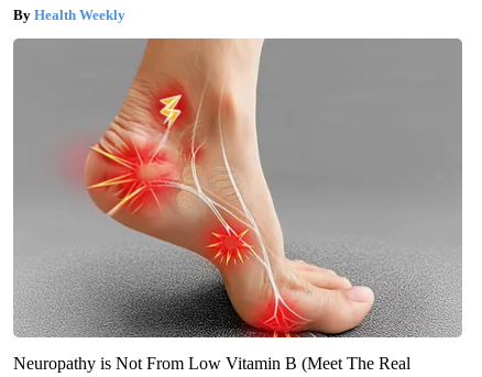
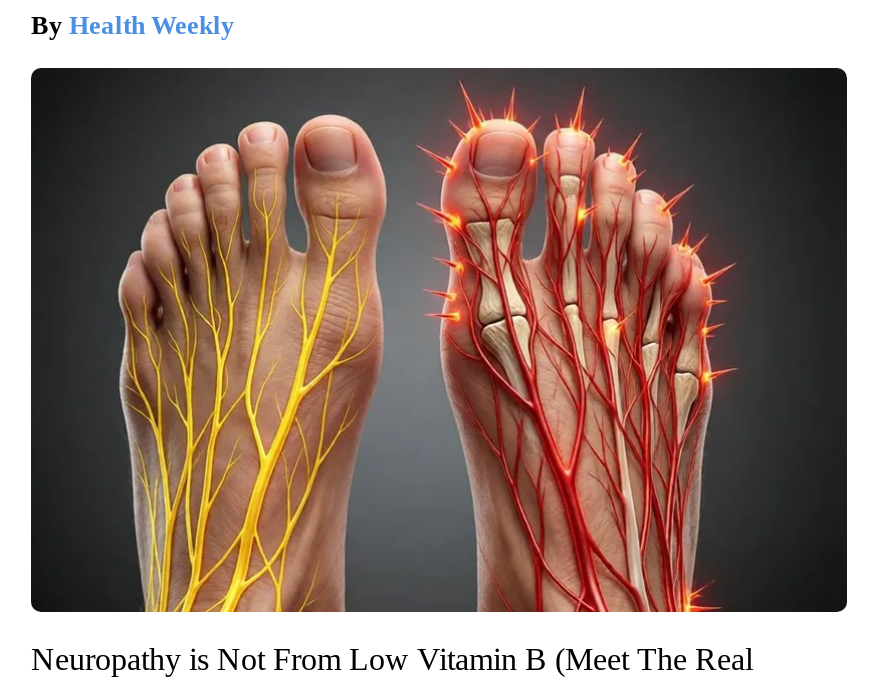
[14,37,461,339] [image] -> [31,66,847,614] [image]

